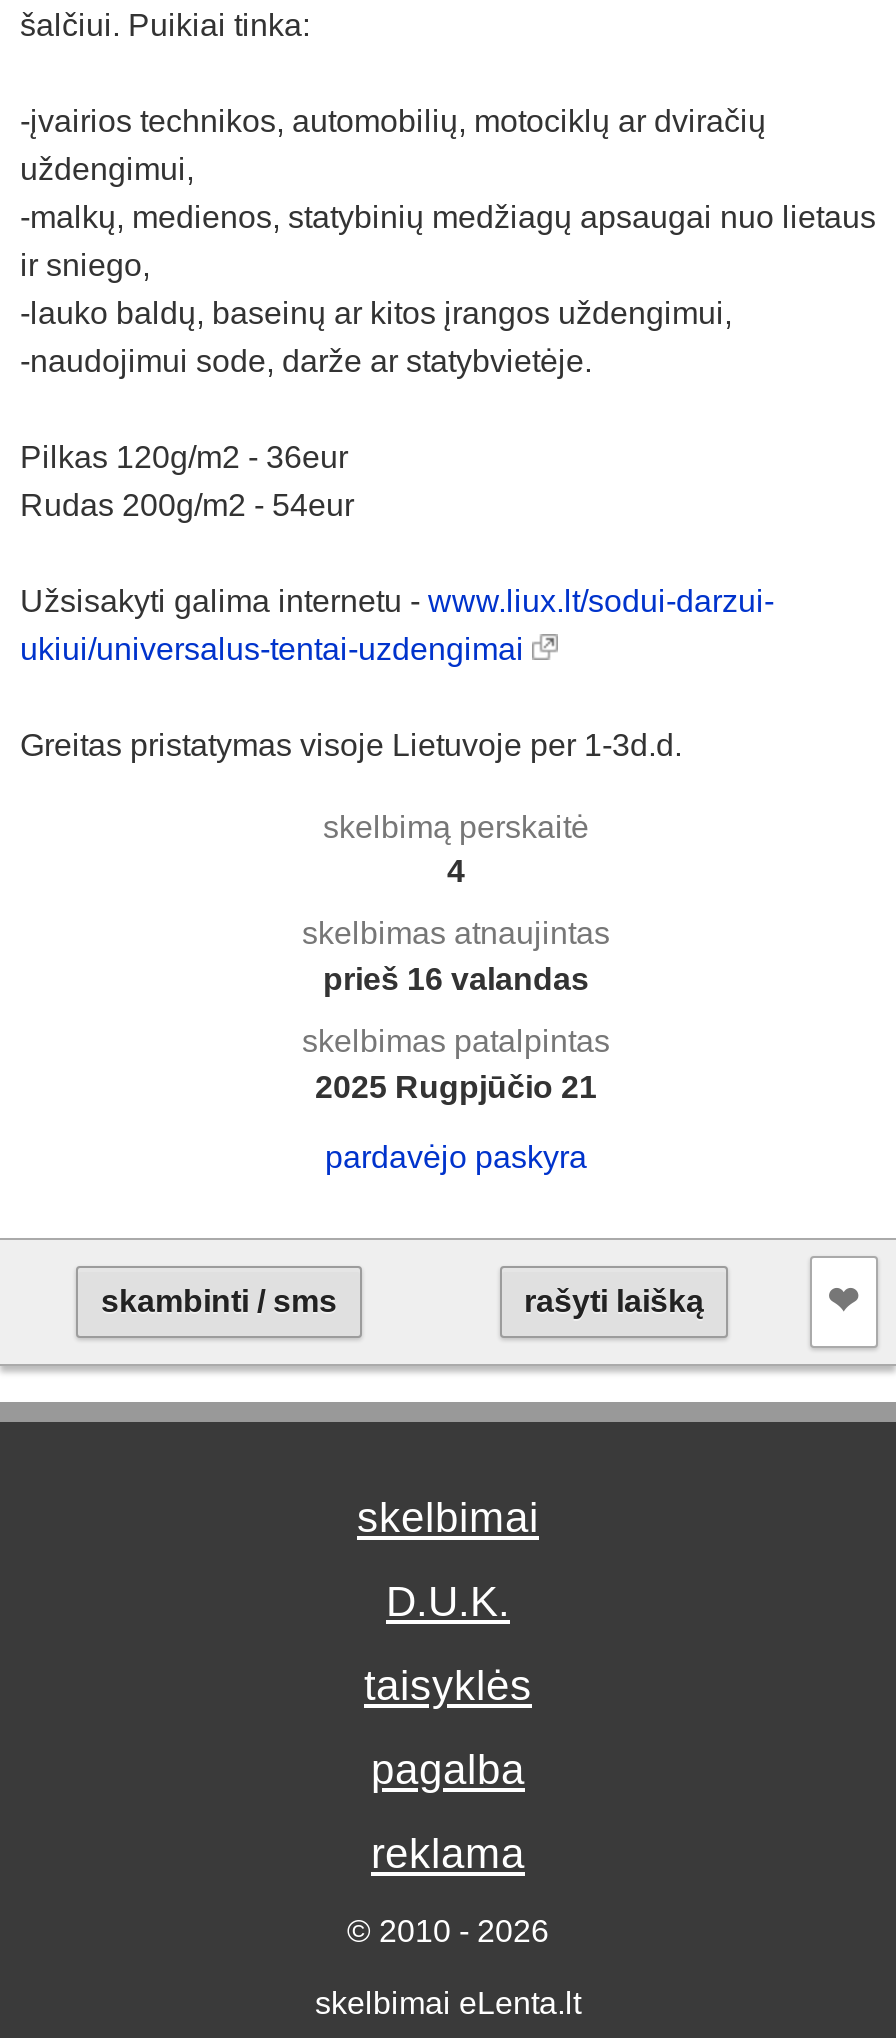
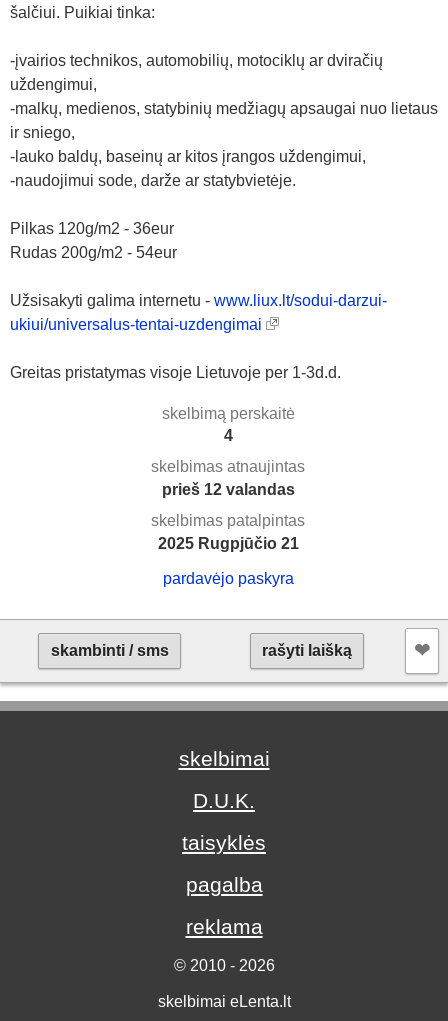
[323,962,589,996] prieš 16 valandas -> [161,481,294,498] prieš 12 valandas

